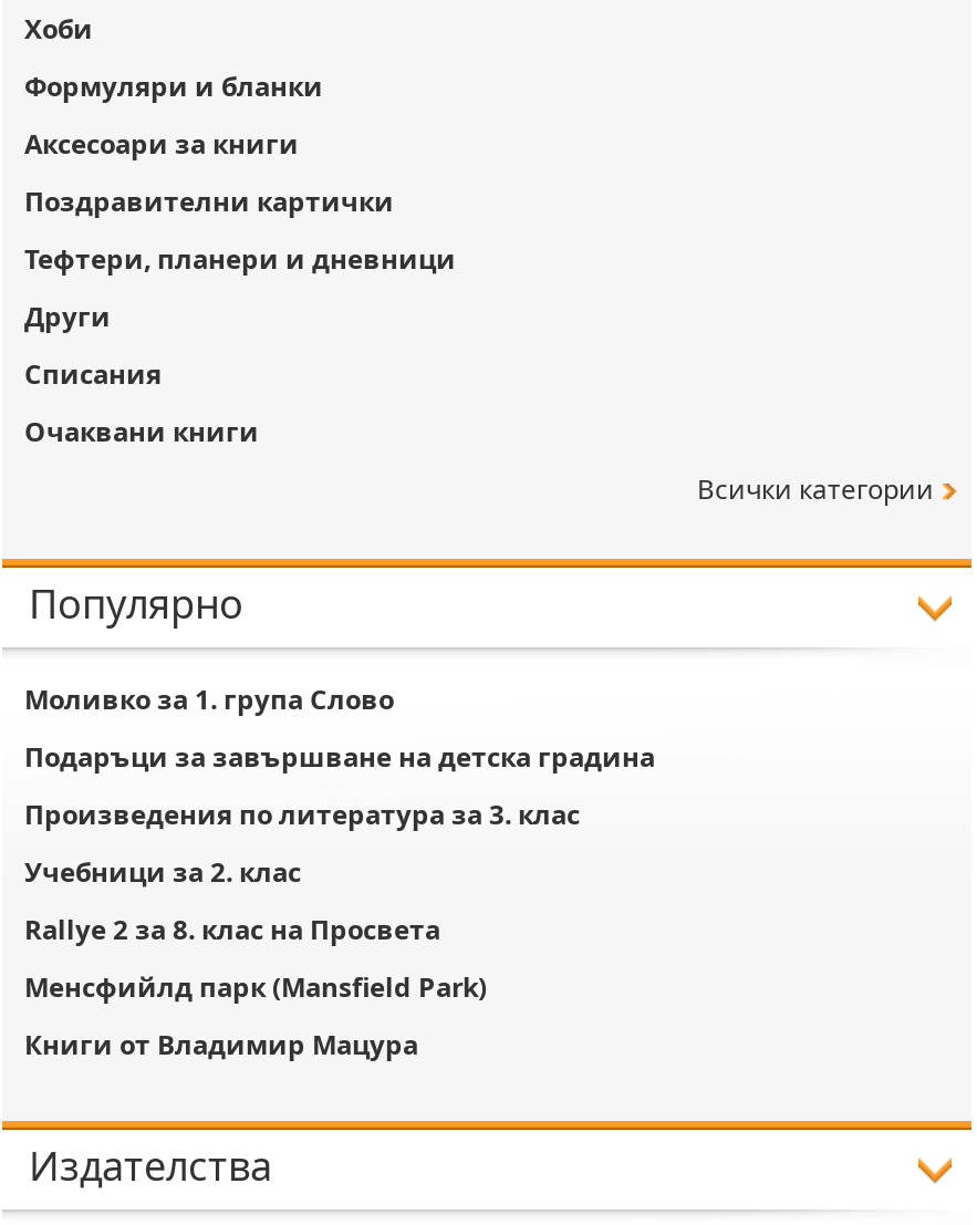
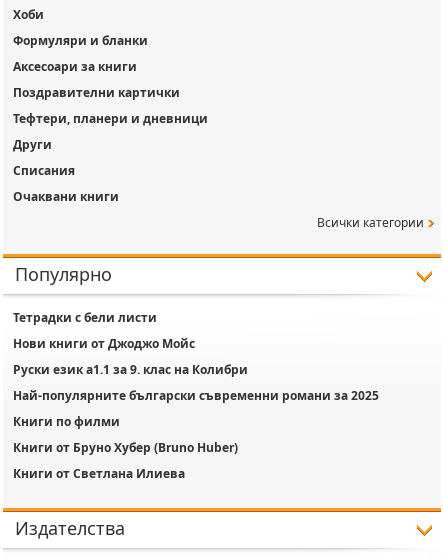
[24,681,394,718] Моливко за 1. група Слово -> [13,309,157,326] Тетрадки с бели листи
[24,738,655,776] Подаръци за завършване на детска градина -> [13,335,195,352] Нови книги от Джоджо Мойс
[24,796,580,833] Произведения по литература за 3. клас -> [13,361,248,378] Руски език a1.1 за 9. клас на Колибри
[24,853,301,891] Учебници за 2. клас -> [13,387,379,404] Най-популярните български съвременни романи за 2025
[24,911,440,948] Rallye 2 за 8. клас на Просвета -> [13,413,120,430] Книги по филми
[24,968,487,1006] Менсфийлд парк (Mansfield Park) -> [13,439,238,456] Книги от Бруно Хубер (Bruno Huber)
[24,1026,418,1063] Книги от Владимир Мацура -> [13,465,185,482] Книги от Светлана Илиева

